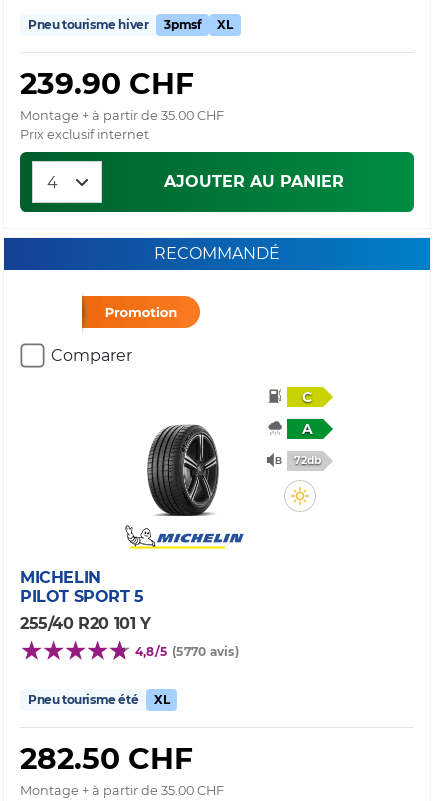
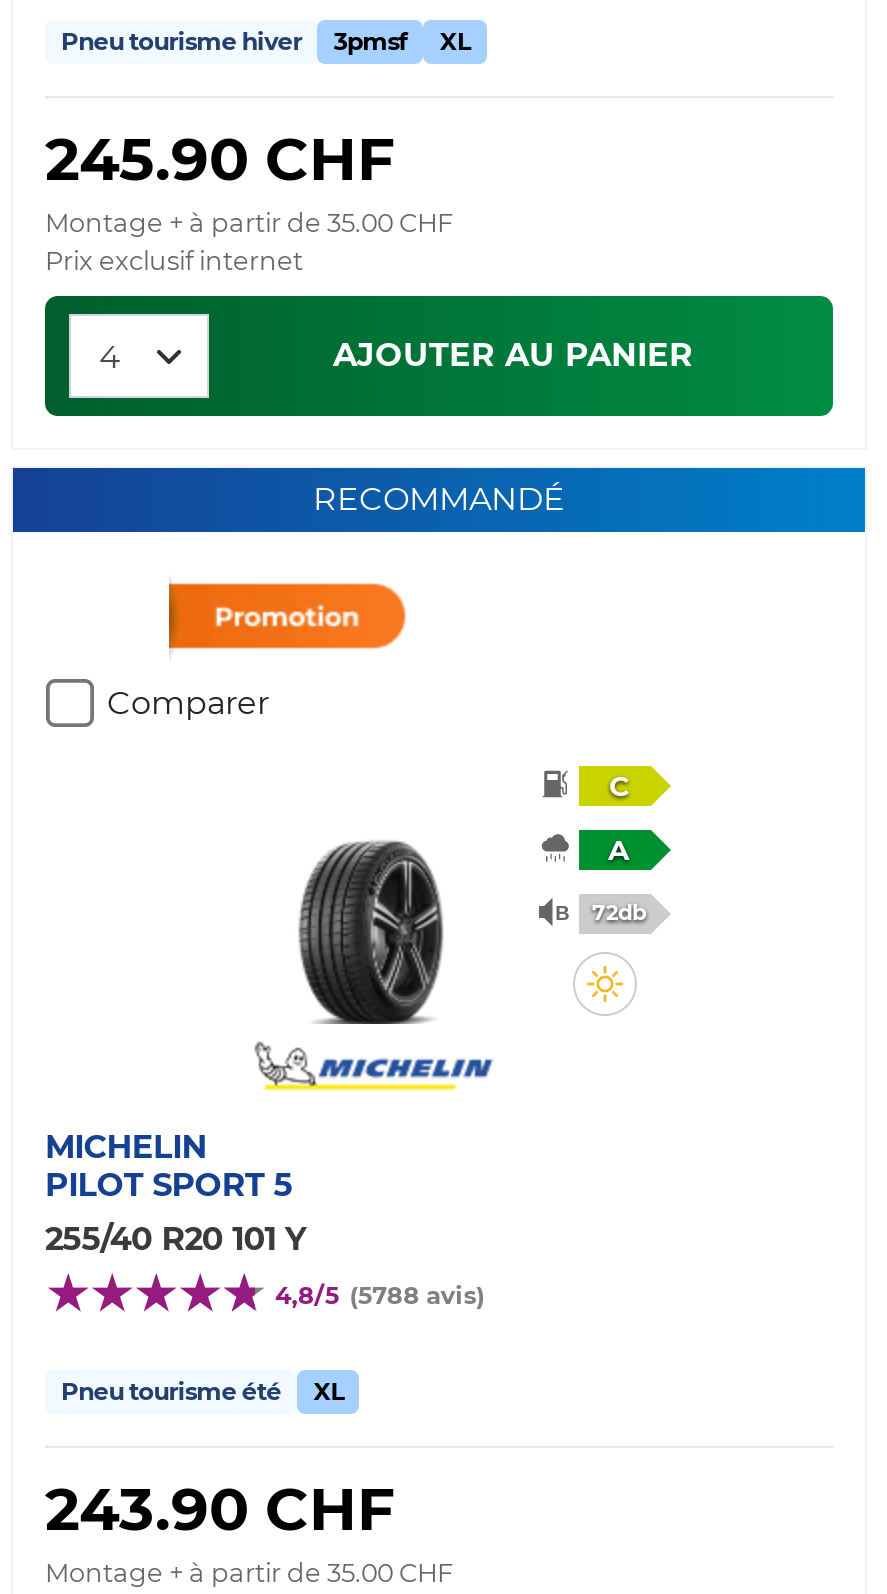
[20,65,194,101] 239.90 CHF -> [45,122,395,194] 245.90 CHF
[135,644,239,659] 4,8/5 (5770 avis) -> [275,1280,485,1310] 4,8/5 (5788 avis)
[20,740,193,776] 282.50 CHF -> [45,1472,395,1544] 243.90 CHF

